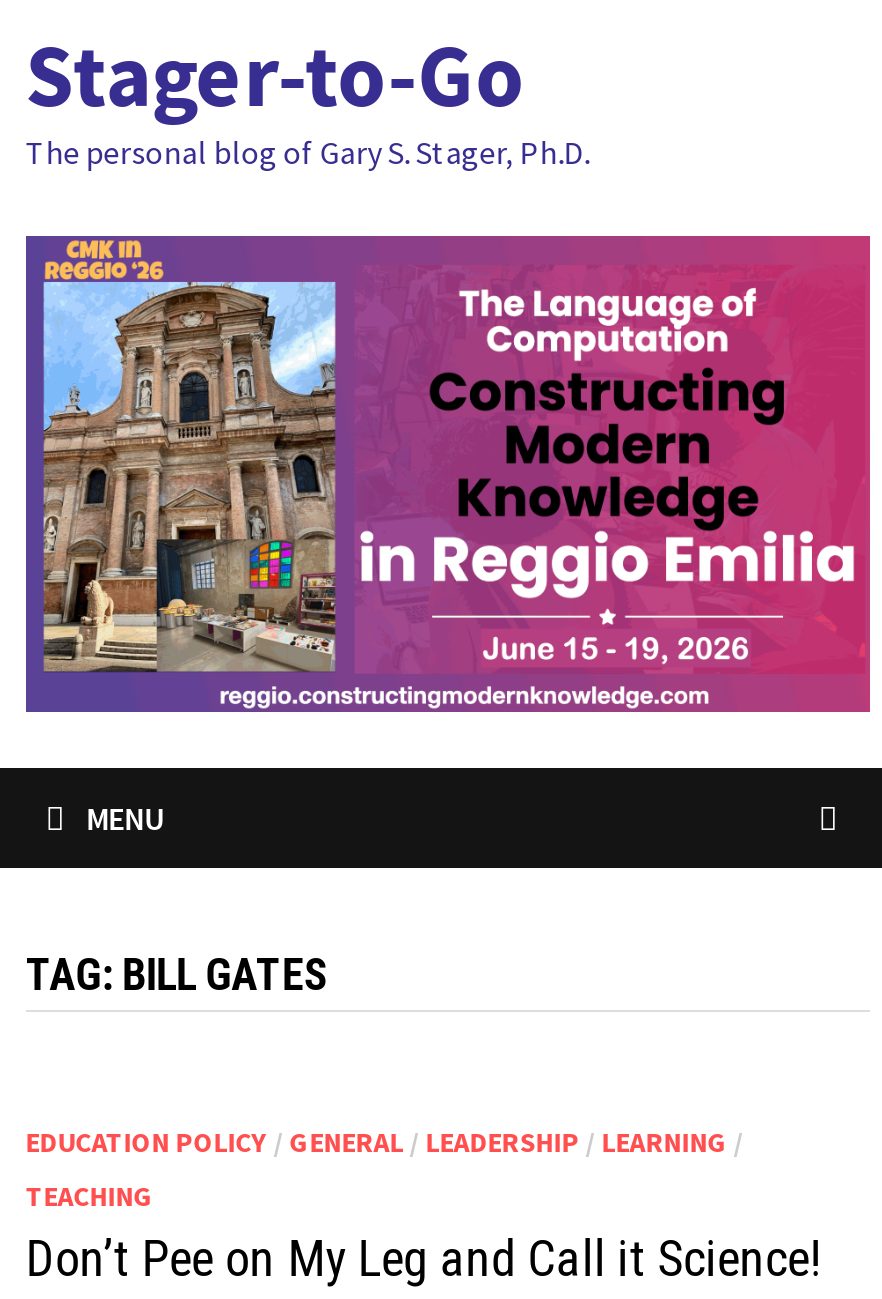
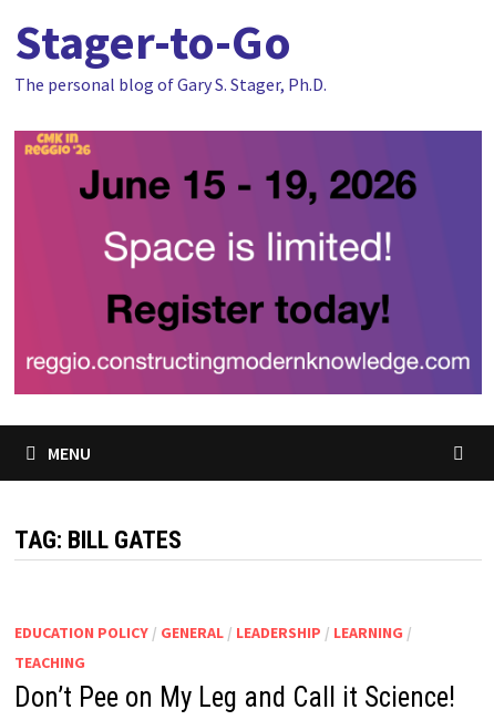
[24,234,872,714] [image] -> [13,130,483,395] [image]

